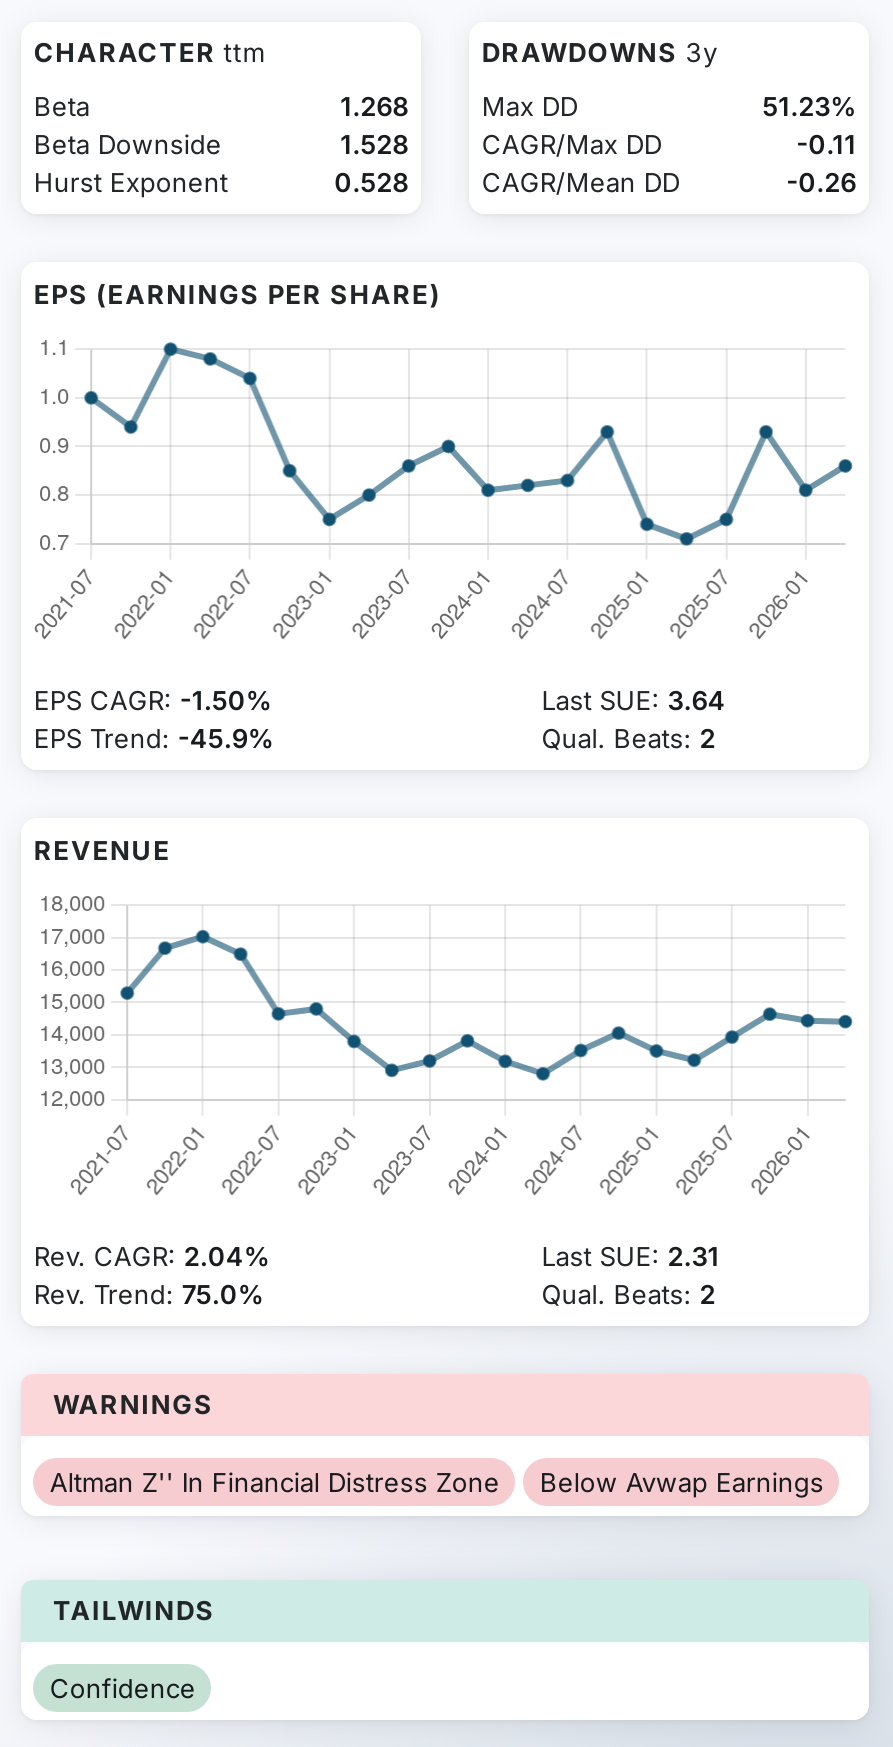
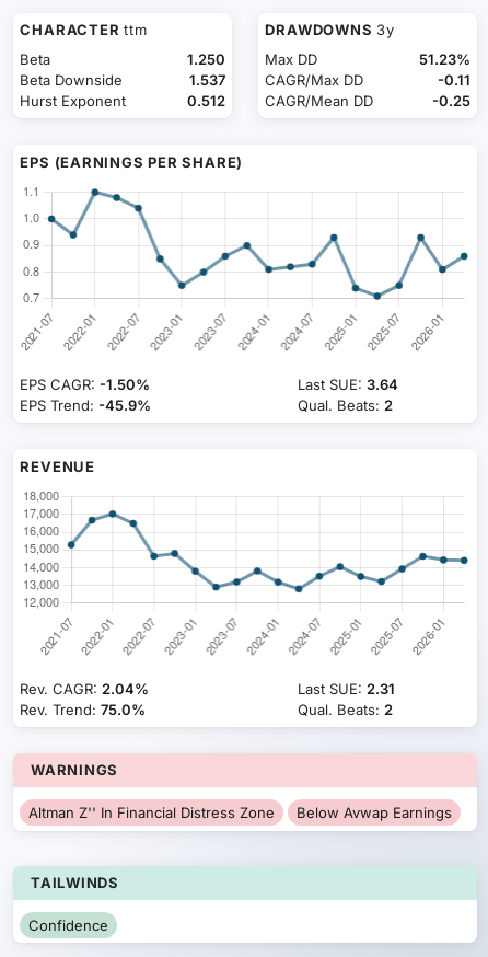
[340,90,408,122] 1.268 -> [187,50,225,68] 1.250
[340,128,408,160] 1.528 -> [189,71,225,89] 1.537
[334,166,408,198] 0.528 -> [187,92,225,109] 0.512
[786,166,856,198] -0.26 -> [432,92,470,109] -0.25

